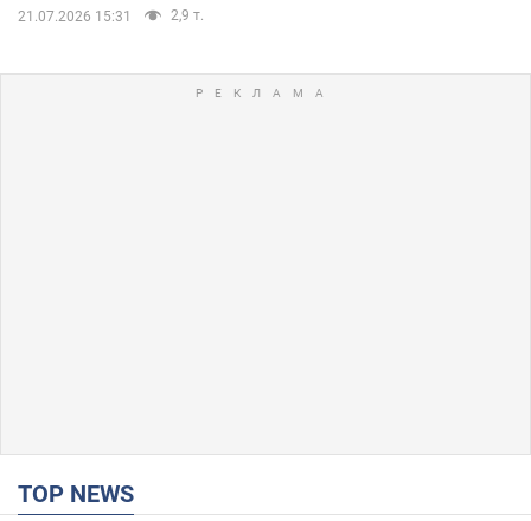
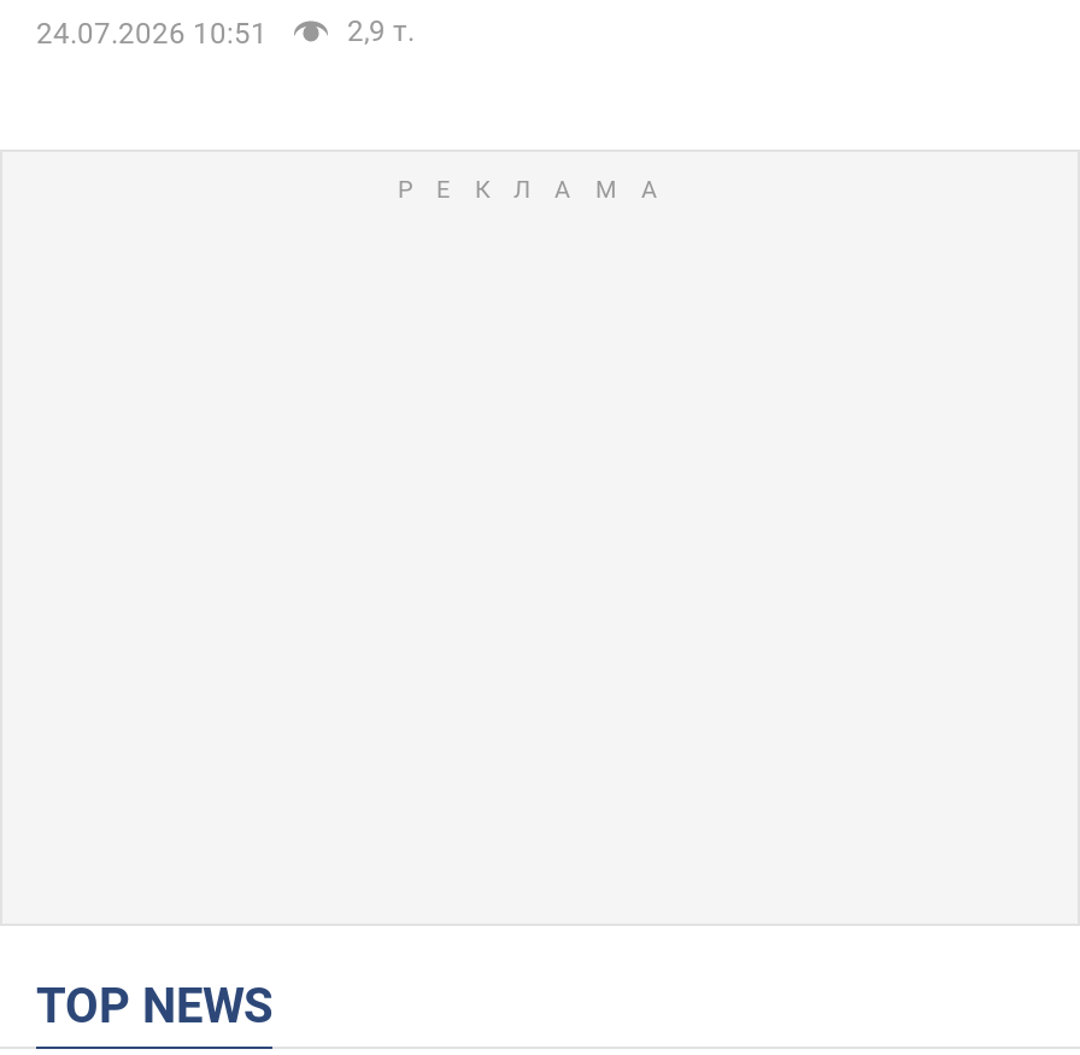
[18,8,132,25] 21.07.2026 15:31 -> [36,17,268,51] 24.07.2026 10:51

